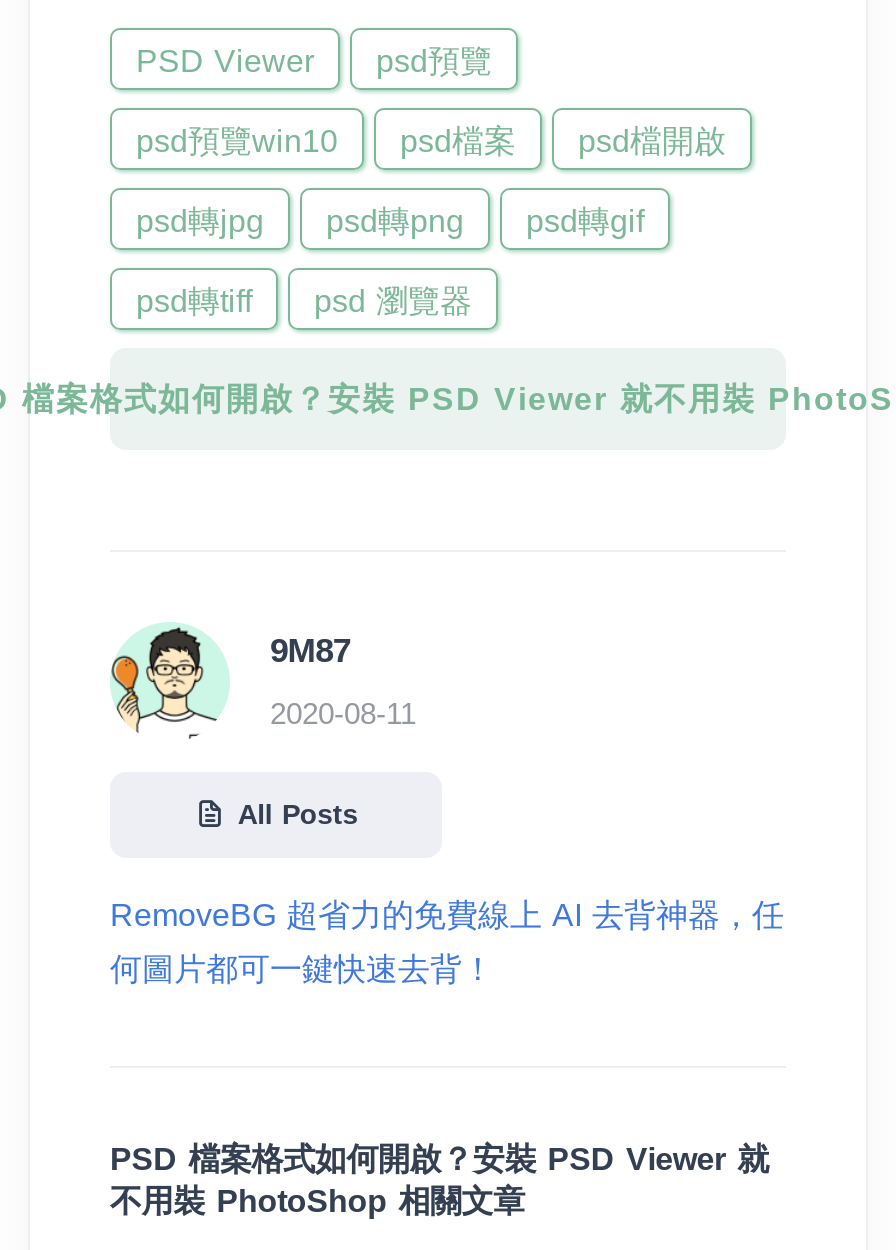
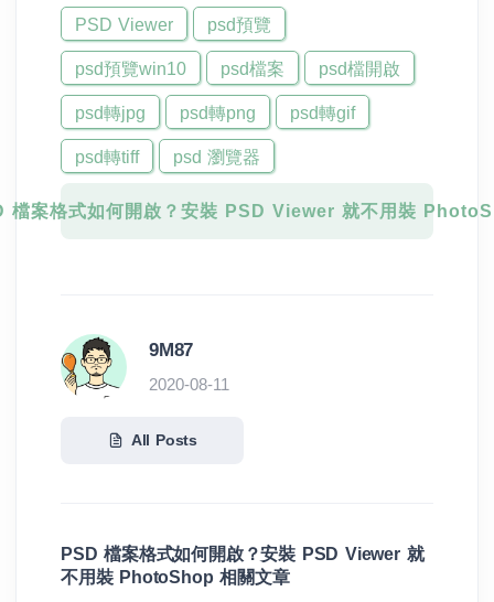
[110,899,784,987] RemoveBG 超省力的免費線上 AI 去背神器，任 | 何圖片都可一鍵快速去背！ -> none

